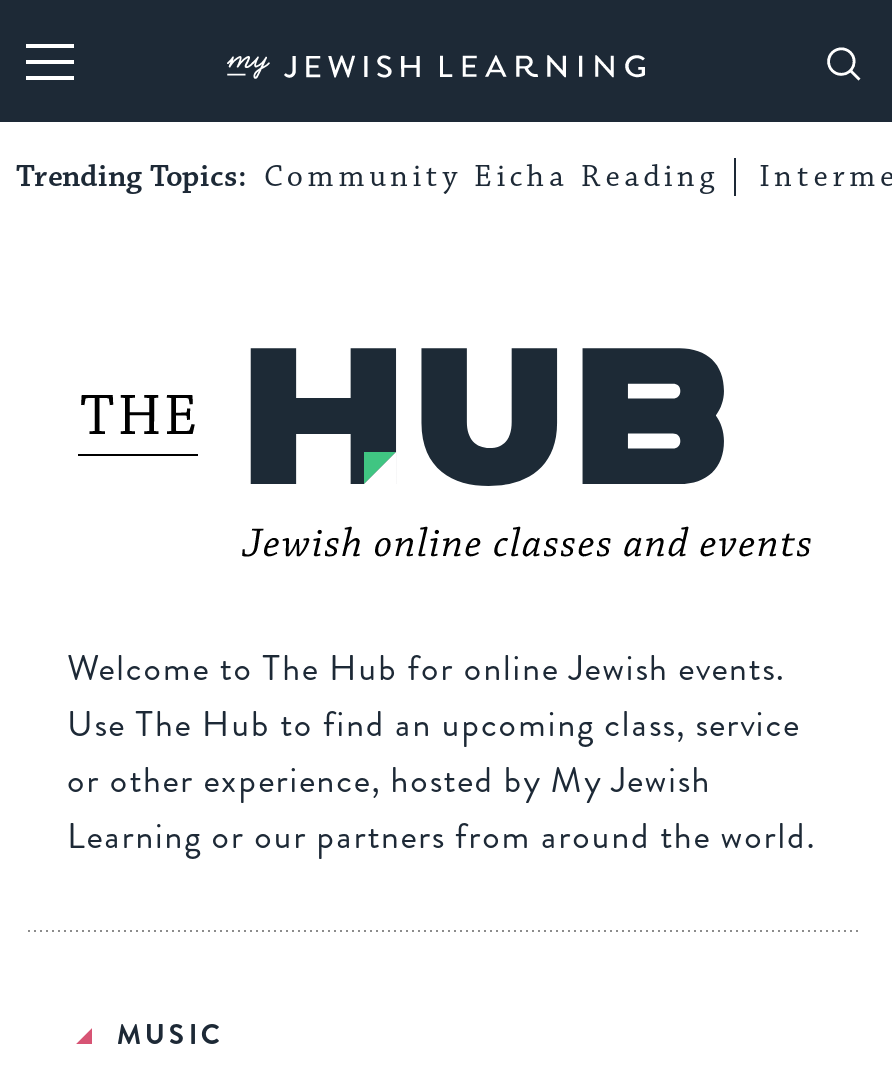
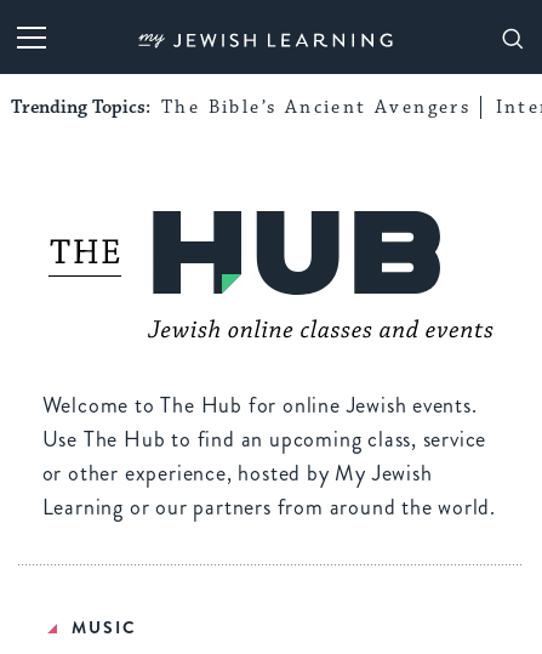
[16,158,718,196] Trending Topics: Community Eicha Reading -> [11,96,471,119] Trending Topics: The Bible’s Ancient Avengers

